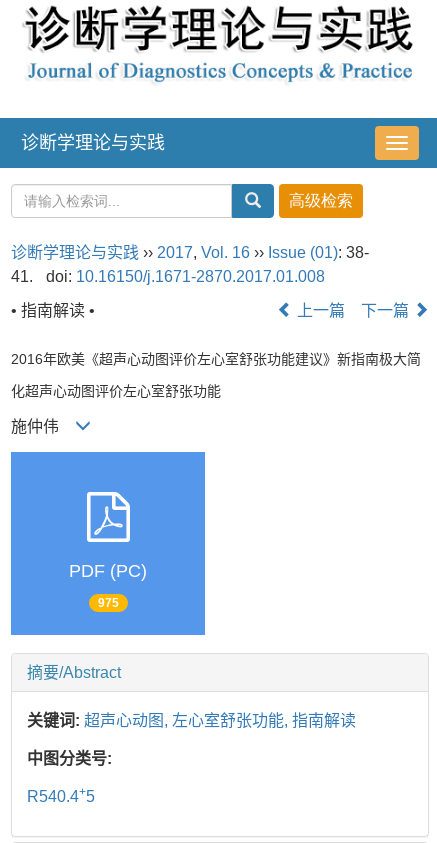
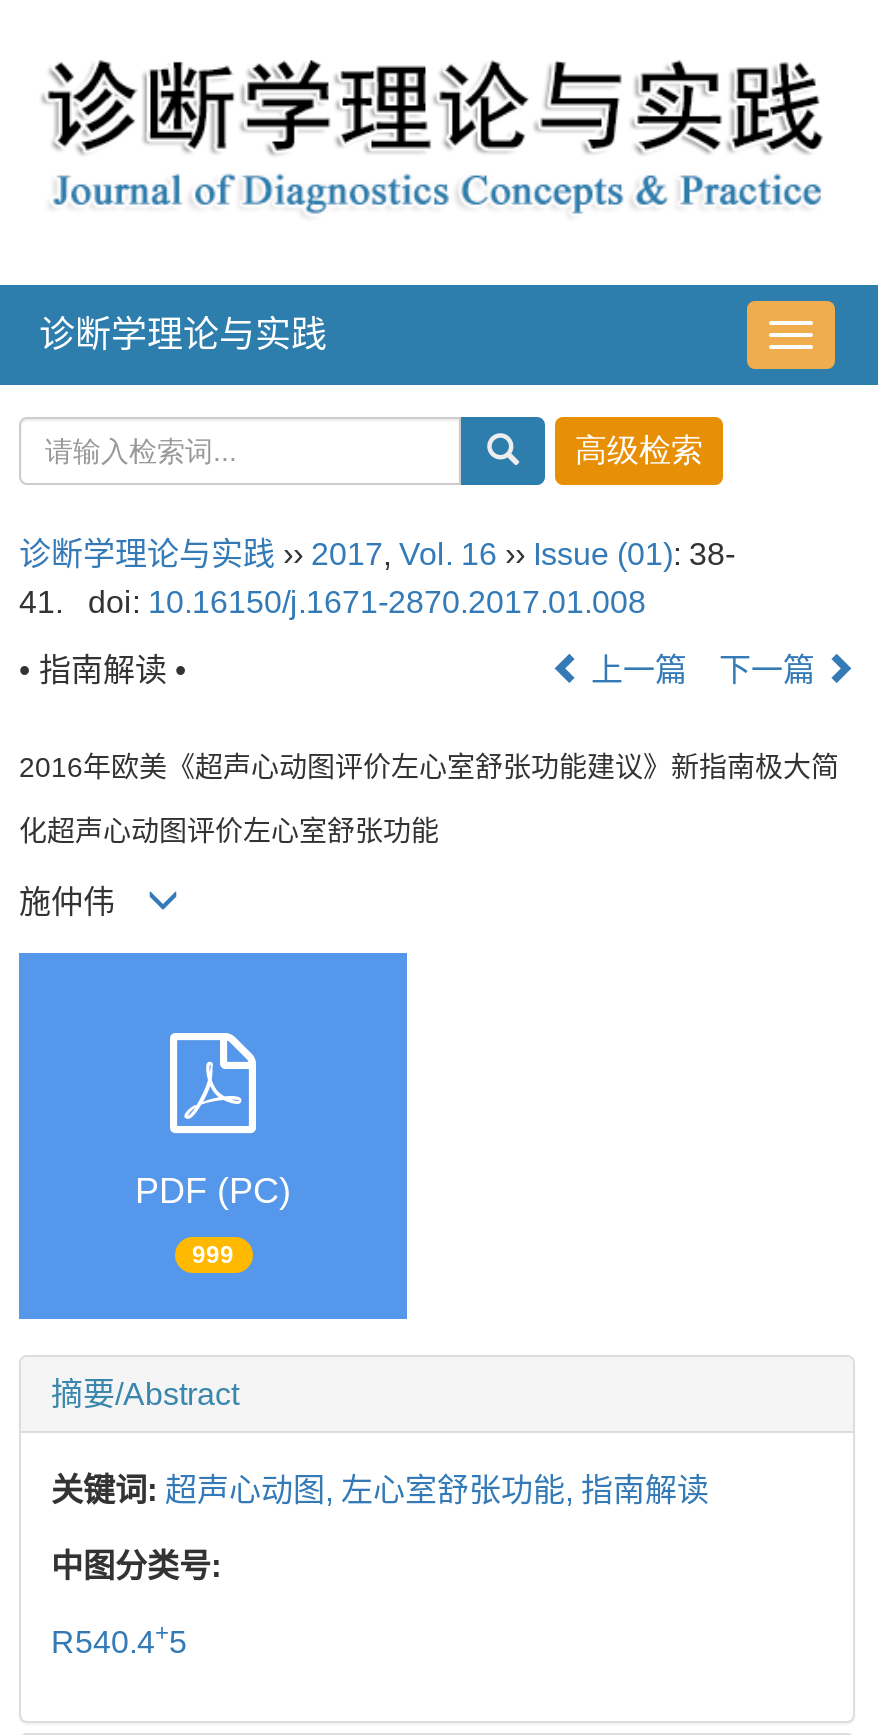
[97,596,118,610] 975 -> [192,1242,234,1270] 999

